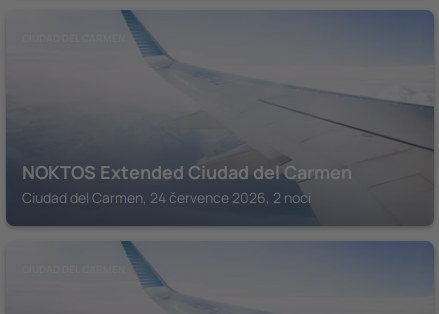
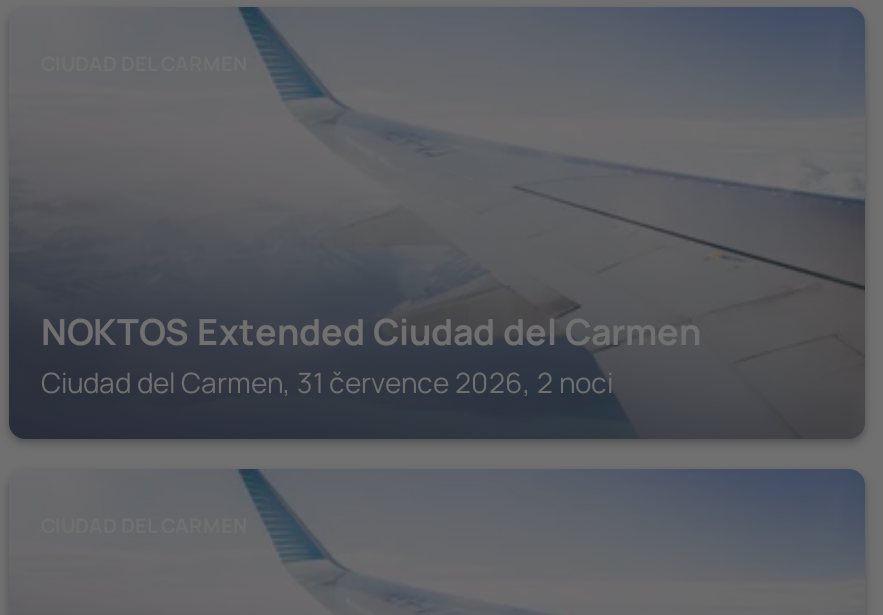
[22,188,311,207] Ciudad del Carmen, 24 července 2026, 2 noci -> [41,363,613,401] Ciudad del Carmen, 31 července 2026, 2 noci

